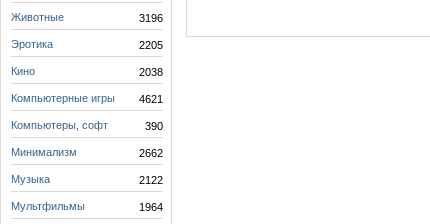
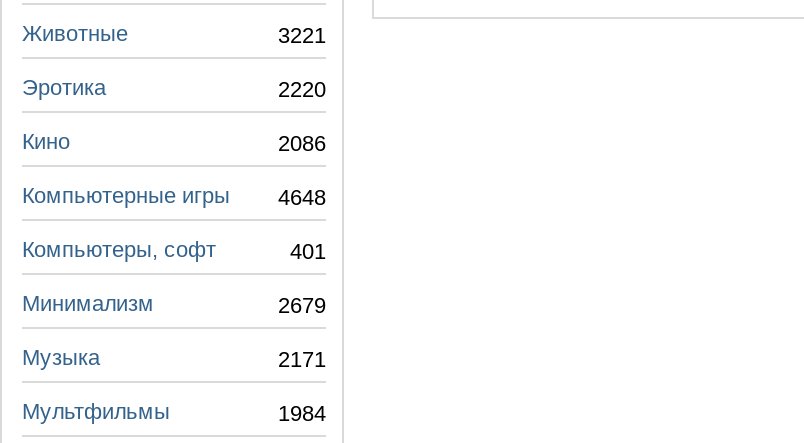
[139,12,163,24] 3196 -> [278,23,326,47] 3221
[139,39,163,51] 2205 -> [278,77,326,101] 2220
[139,66,163,78] 2038 -> [278,131,326,155] 2086
[11,92,163,105] Компьютерные игры 4621 -> [22,183,326,209] Компьютерные игры 4648
[145,120,163,132] 390 -> [290,239,326,263] 401
[139,147,163,159] 2662 -> [278,293,326,317] 2679
[139,174,163,186] 2122 -> [278,347,326,371] 2171
[139,201,163,213] 1964 -> [278,401,326,425] 1984

